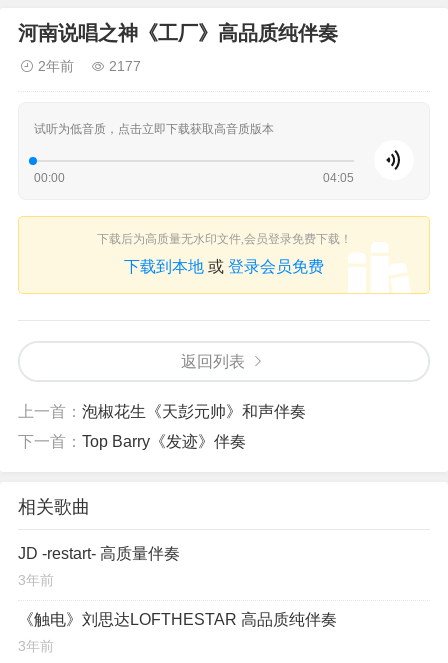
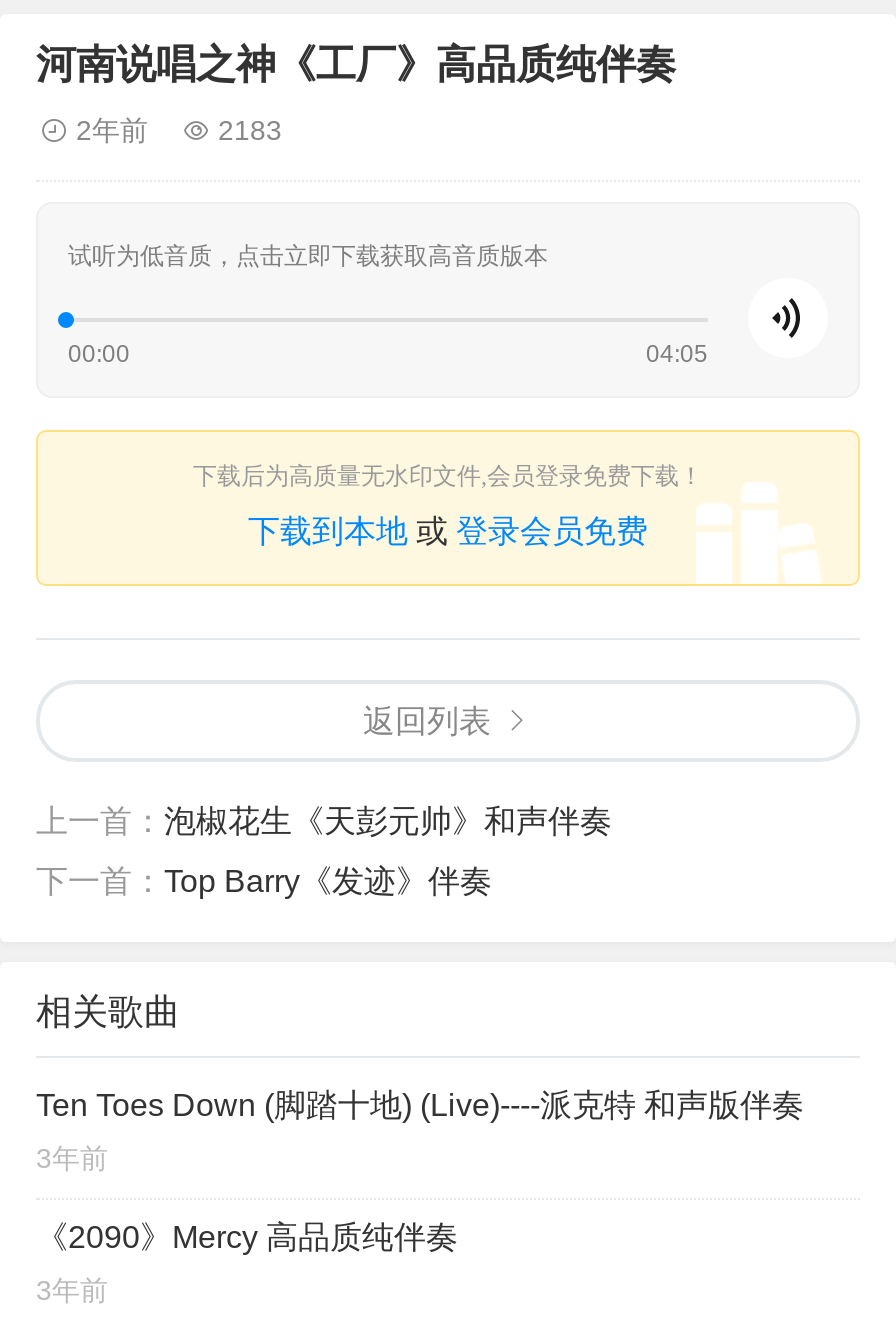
[109,58,141,74] 2177 -> [218,114,282,146] 2183
[18,545,180,562] JD -restart- 高质量伴奏 -> [36,1088,804,1122] Ten Toes Down (脚踏十地) (Live)----派克特 和声版伴奏
[18,611,337,628] 《触电》刘思达LOFTHESTAR 高品质纯伴奏 -> [36,1220,458,1254] 《2090》Mercy 高品质纯伴奏

